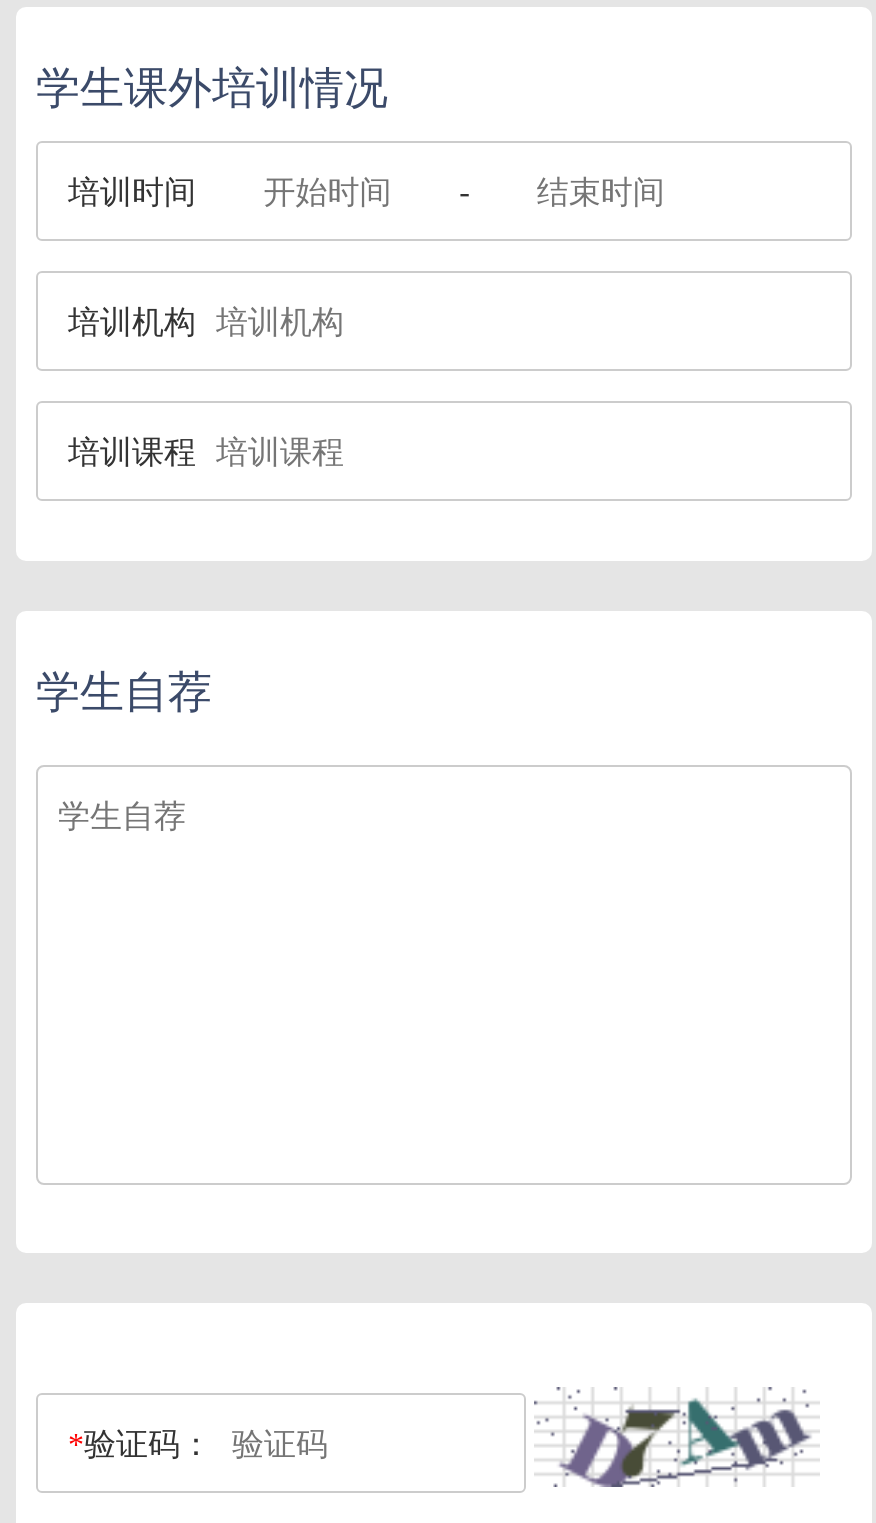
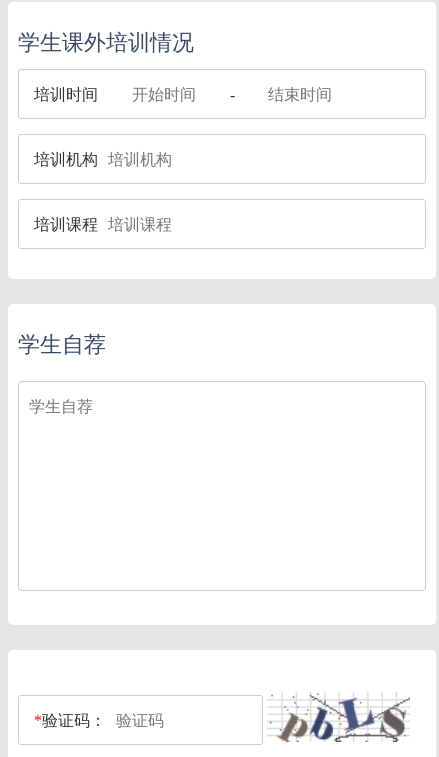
[534,1385,818,1489] [image] -> [269,692,411,743] [image]

